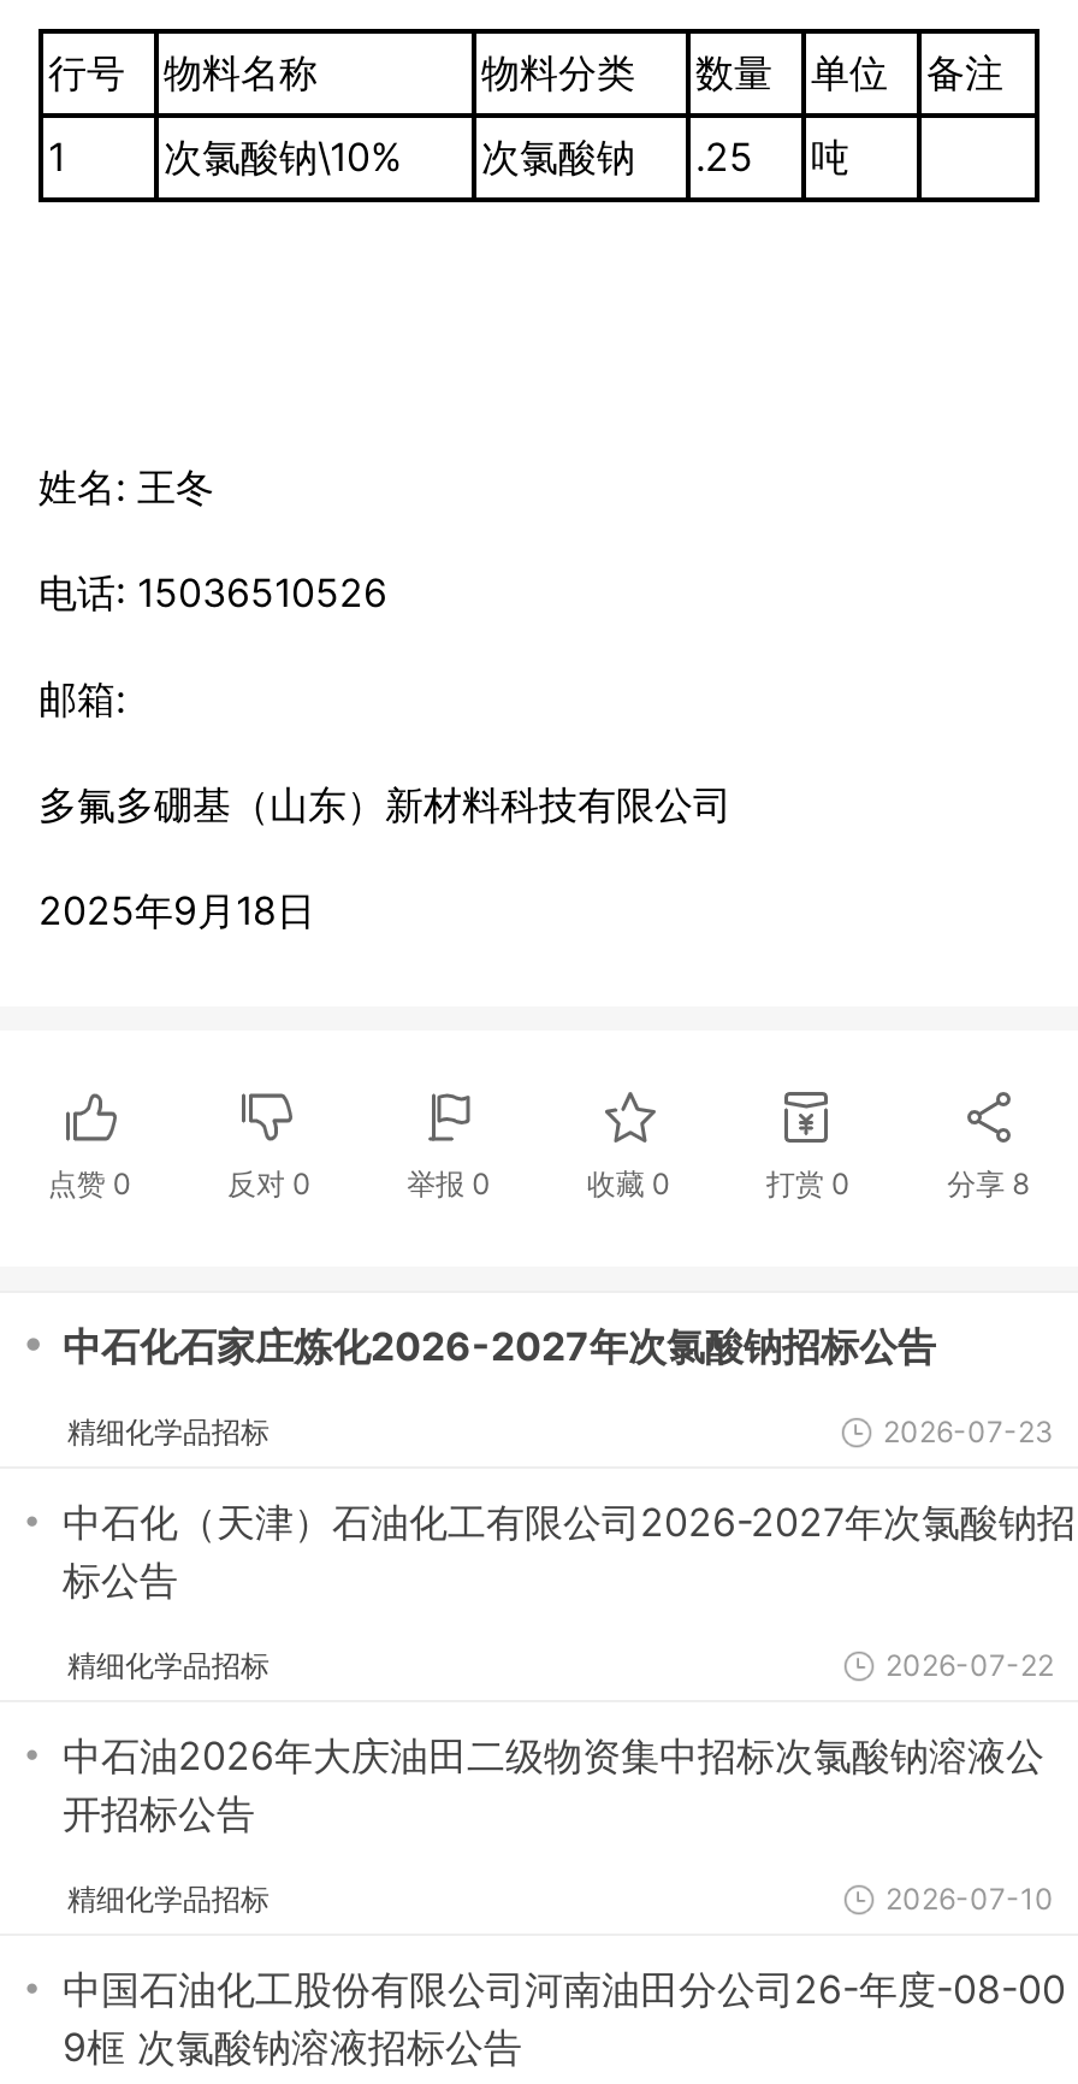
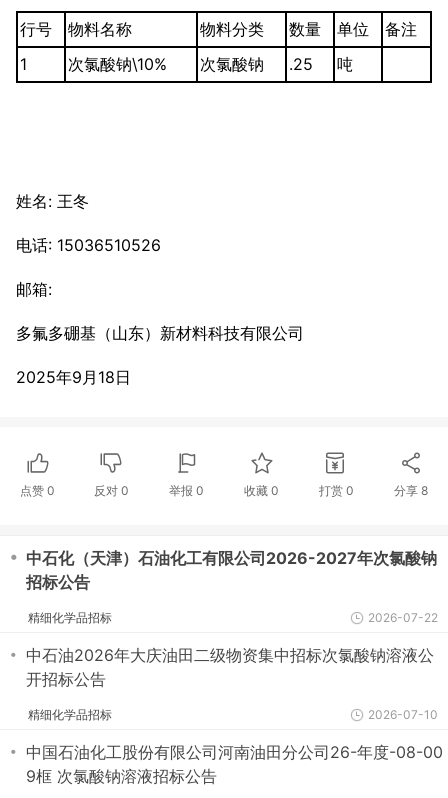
[0,1307,1076,1604] ・中石化石家庄炼化2026-2027年次氯酸钠招标公告 | 精细化学品招标 | 2026-07-23 | ・中石化（天津）石油化工有限公司2026-2027年次氯酸钠招 | 标公告 -> [0,542,437,592] ・中石化（天津）石油化工有限公司2026-2027年次氯酸钠 | 招标公告

